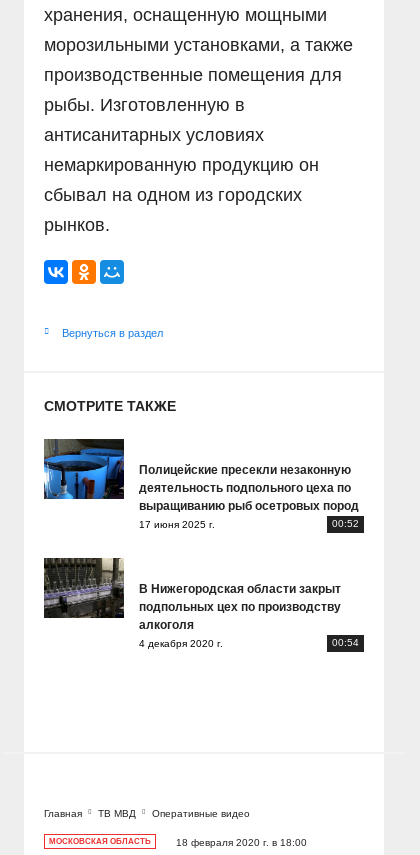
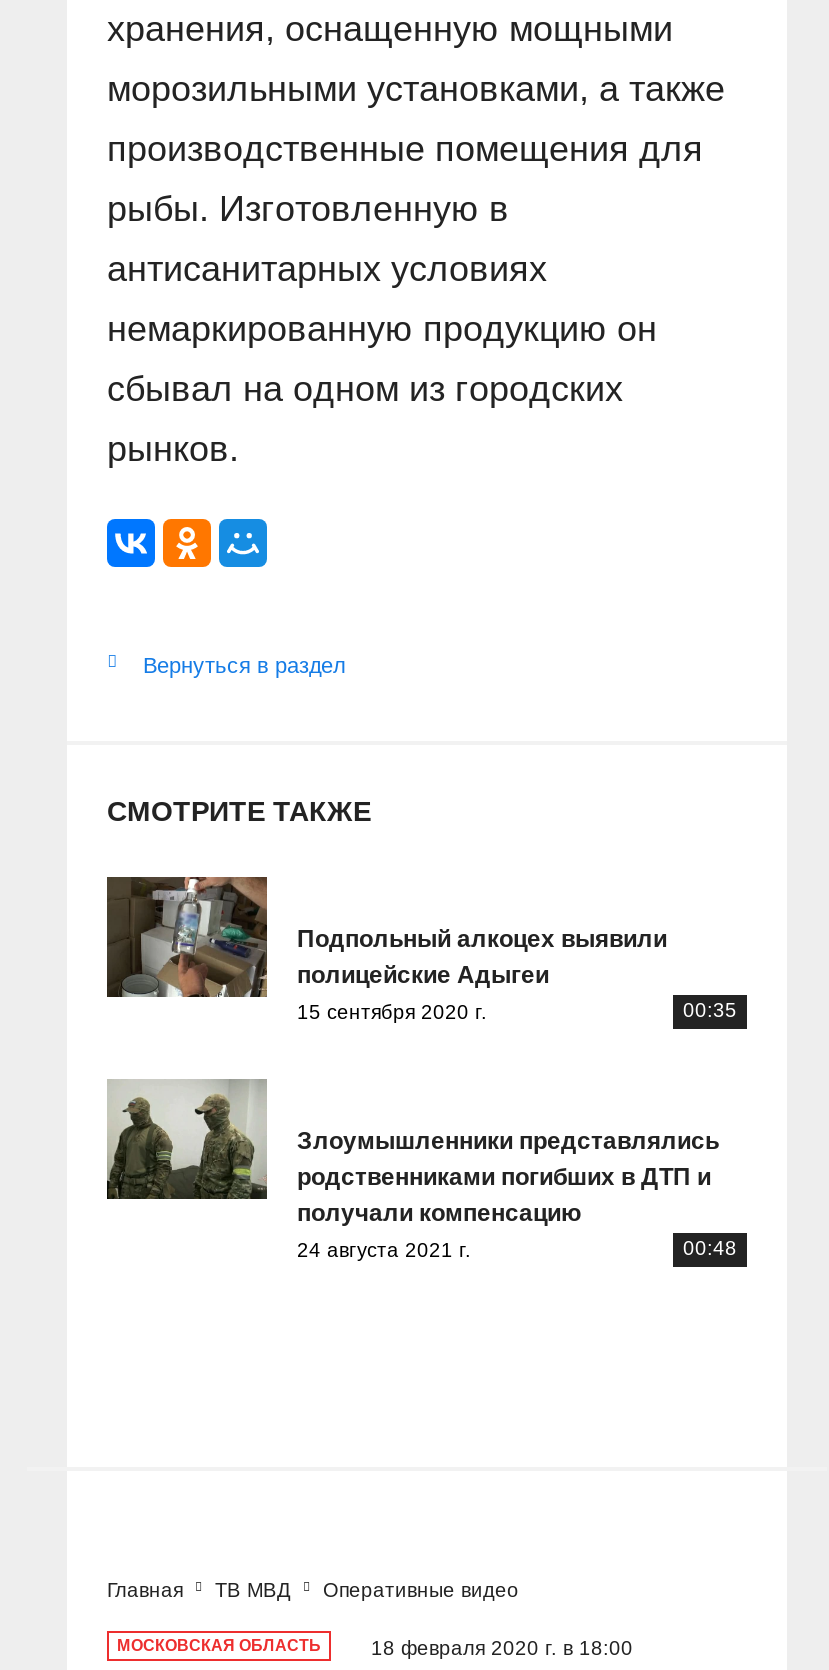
[43,438,359,529] [image] | Полицейские пресекли незаконную | деятельность подпольного цеха по | выращиванию рыб осетровых пород | 17 июня 2025 г. | 00:52 -> [107,875,737,1022] [image] | Подпольный алкоцех выявили | полицейские Адыгеи | 15 сентября 2020 г. | 00:35
[43,557,359,648] [image] | В Нижегородская области закрыт | подпольных цех по производству | алкоголя | 4 декабря 2020 г. | 00:54 -> [107,1079,737,1260] [image] | Злоумышленники представлялись | родственниками погибших в ДТП и | получали компенсацию | 24 августа 2021 г. | 00:48

